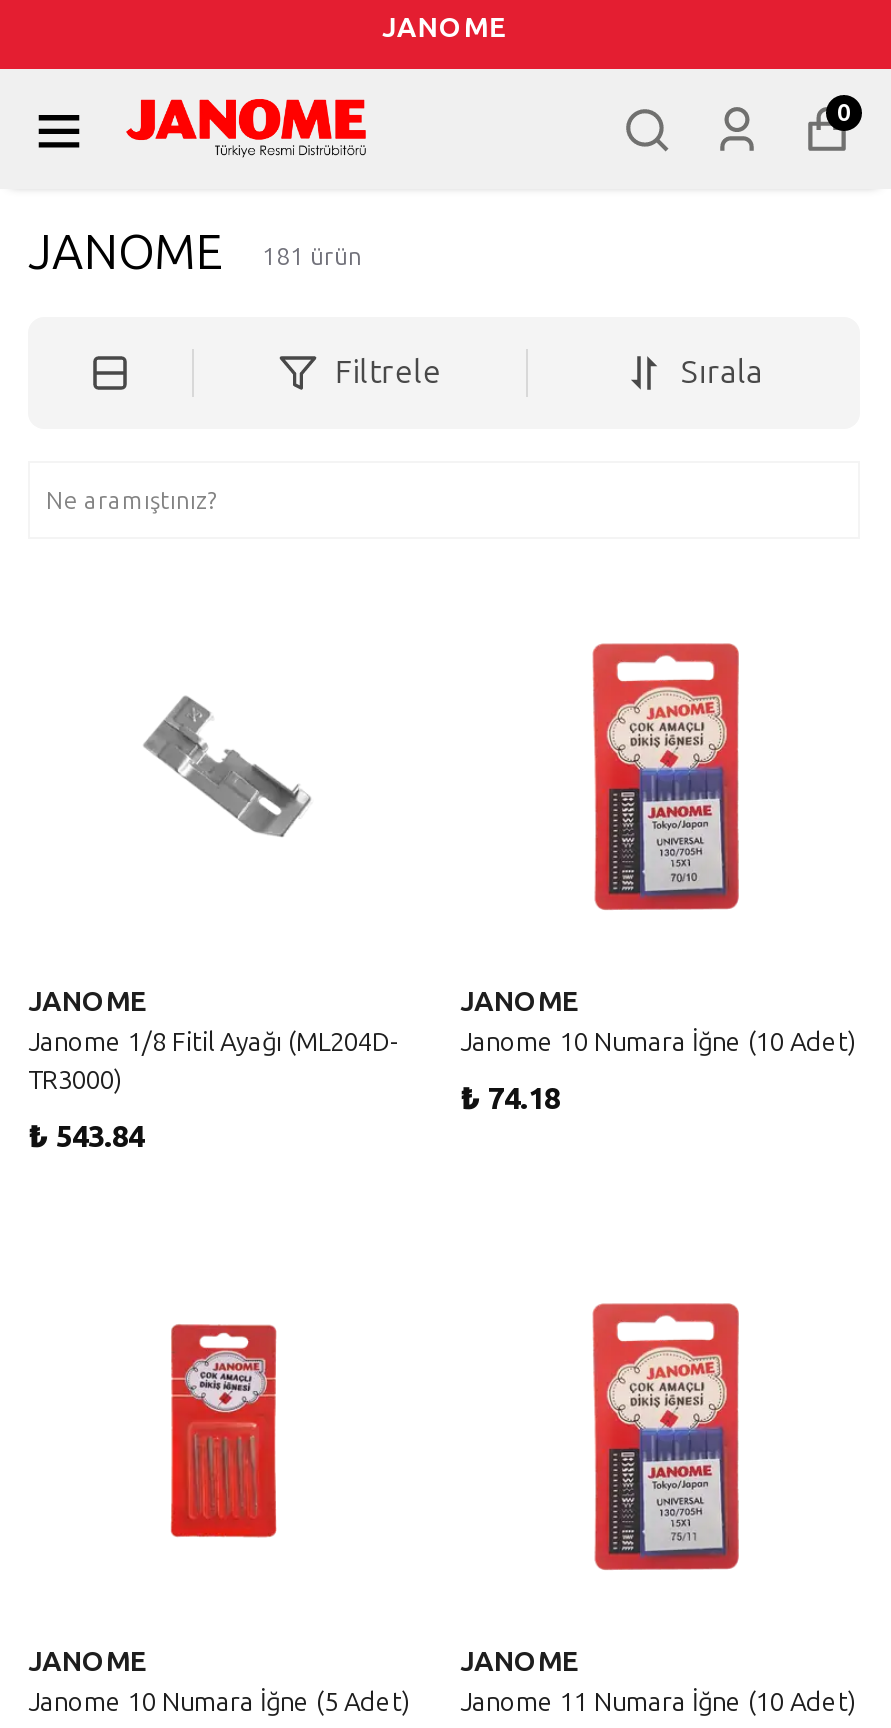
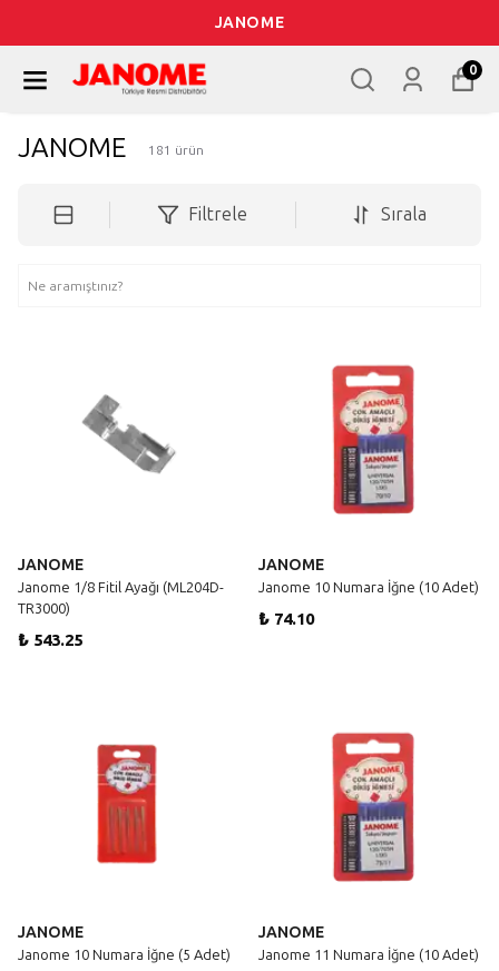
[460,1081,560,1117] ₺ 74.18 -> [258,609,314,629] ₺ 74.10
[28,1119,144,1155] ₺ 543.84 -> [18,630,82,650] ₺ 543.25

